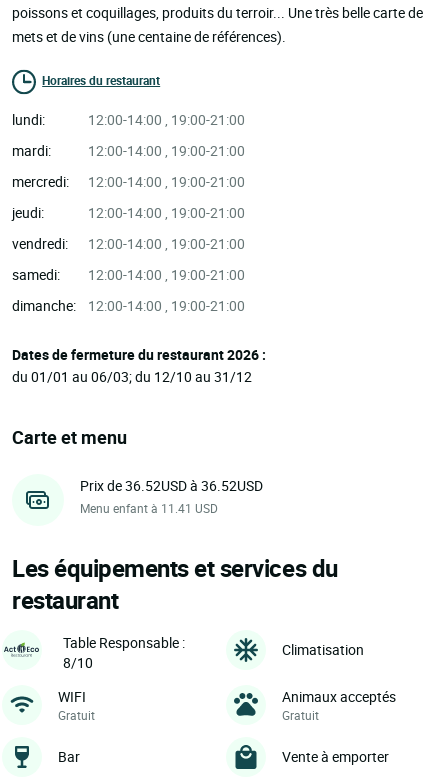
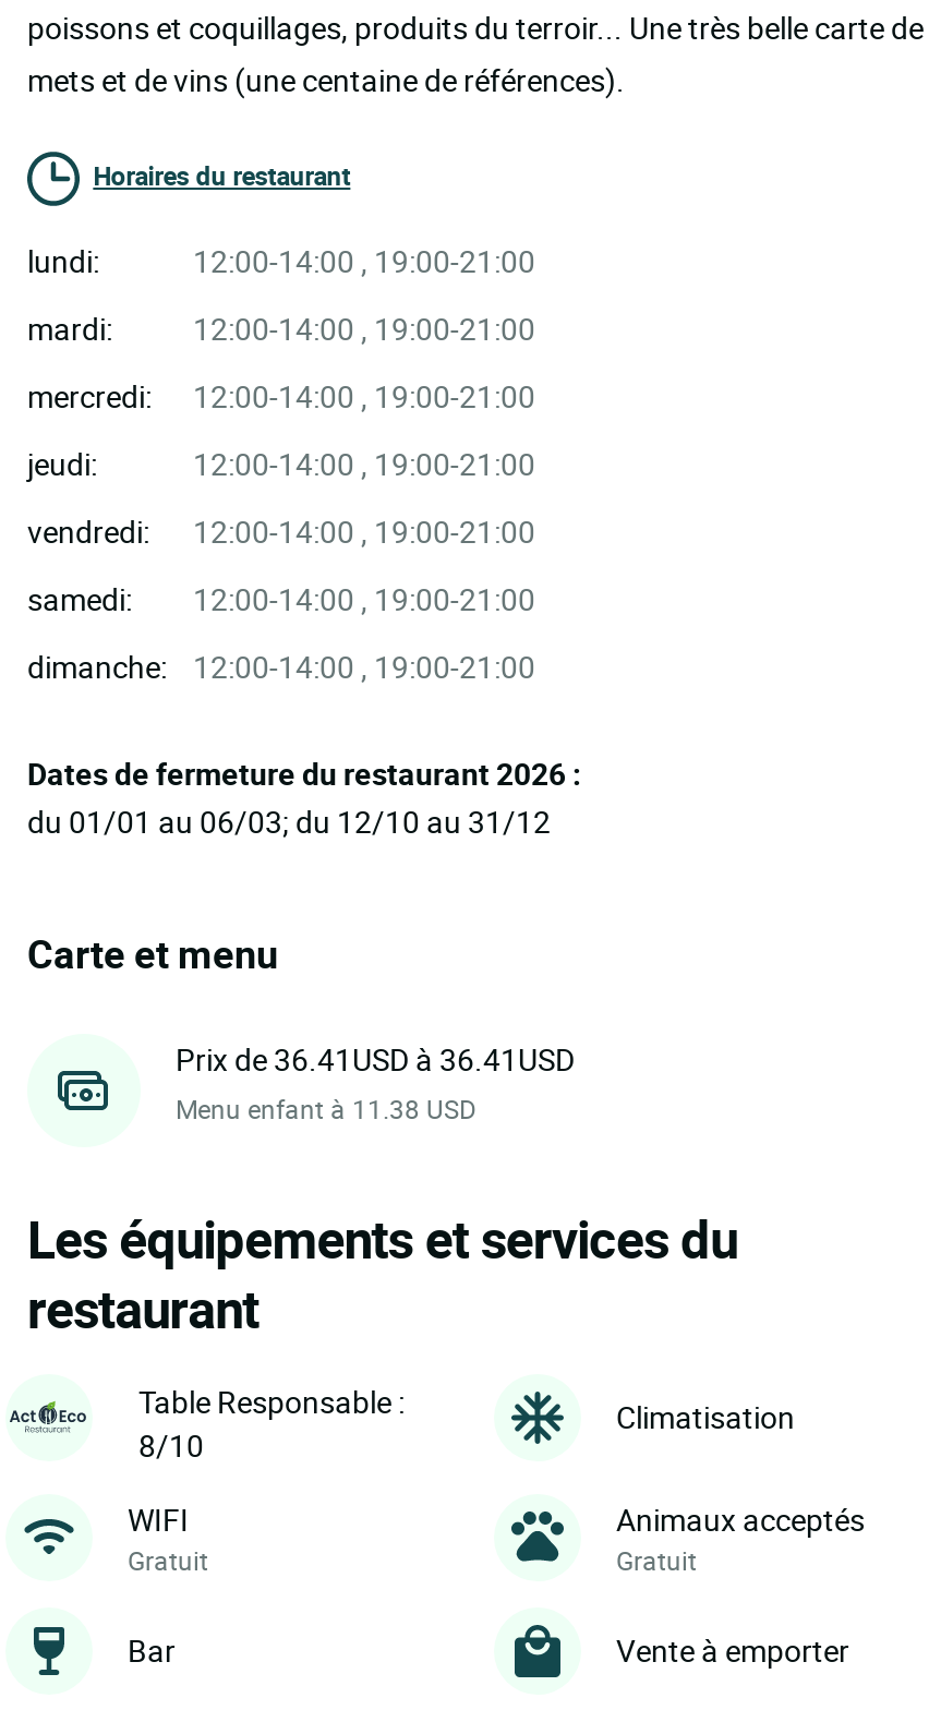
[80,476,263,495] Prix de 36.52USD à 36.52USD -> [176,1038,575,1079] Prix de 36.41USD à 36.41USD
[80,500,218,516] Menu enfant à 11.41 USD -> [176,1090,476,1125] Menu enfant à 11.38 USD

